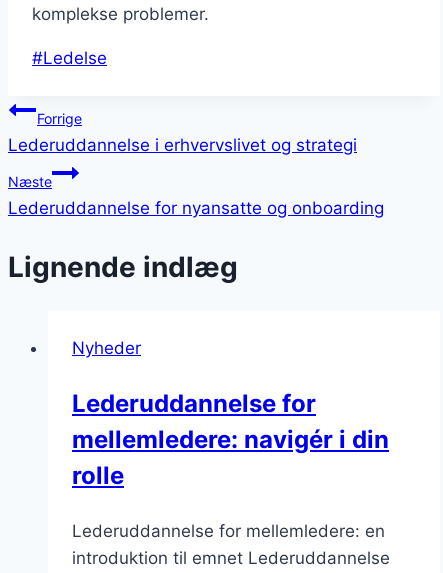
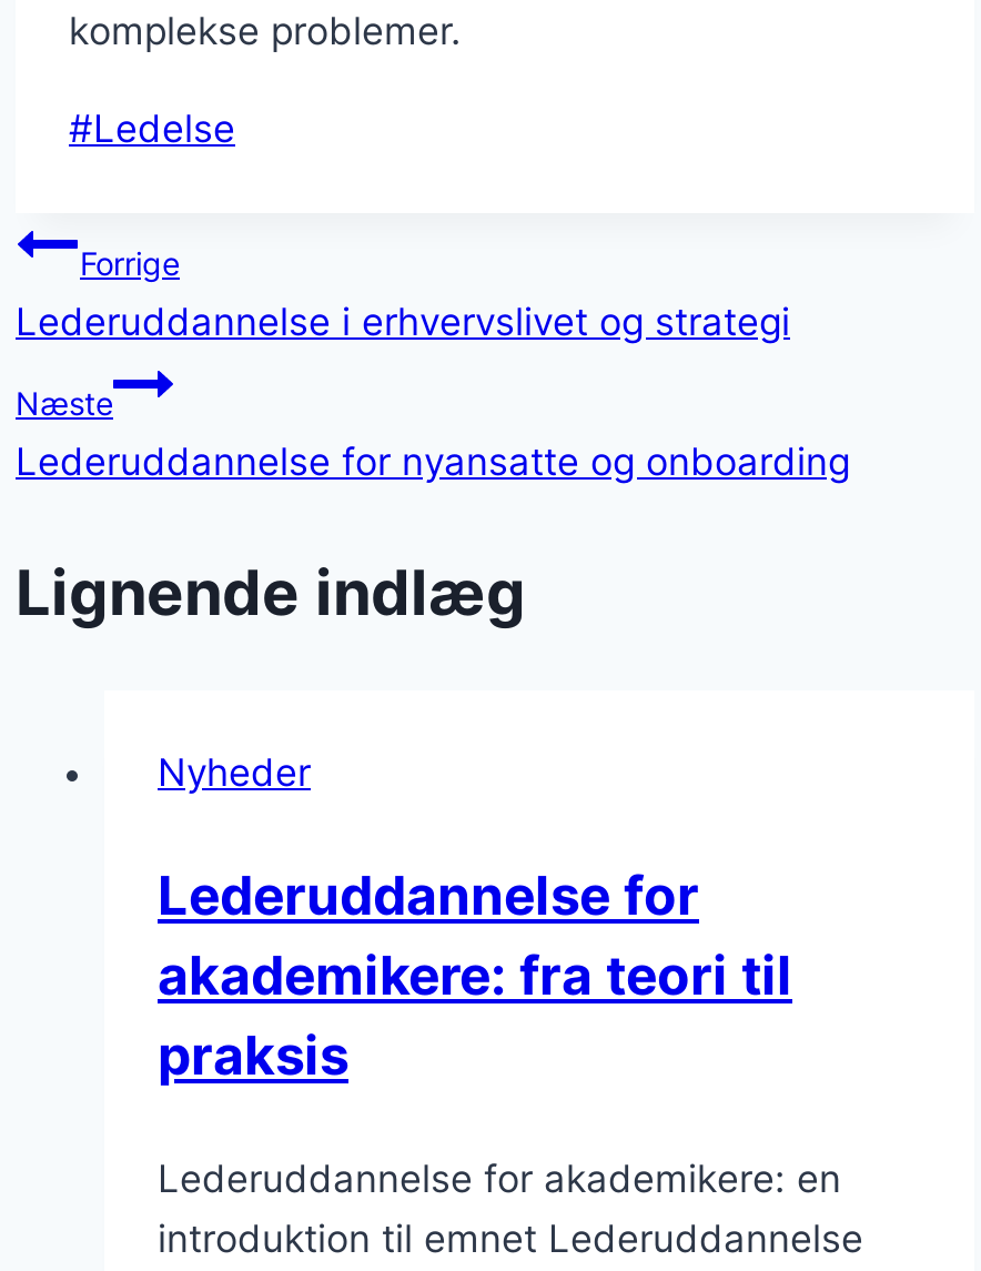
[72,425,389,490] mellemledere: navigér i din | rolle -> [158,943,792,1088] akademikere: fra teori til | praksis
[72,521,385,541] Lederuddannelse for mellemledere: en -> [158,1156,841,1201] Lederuddannelse for akademikere: en

